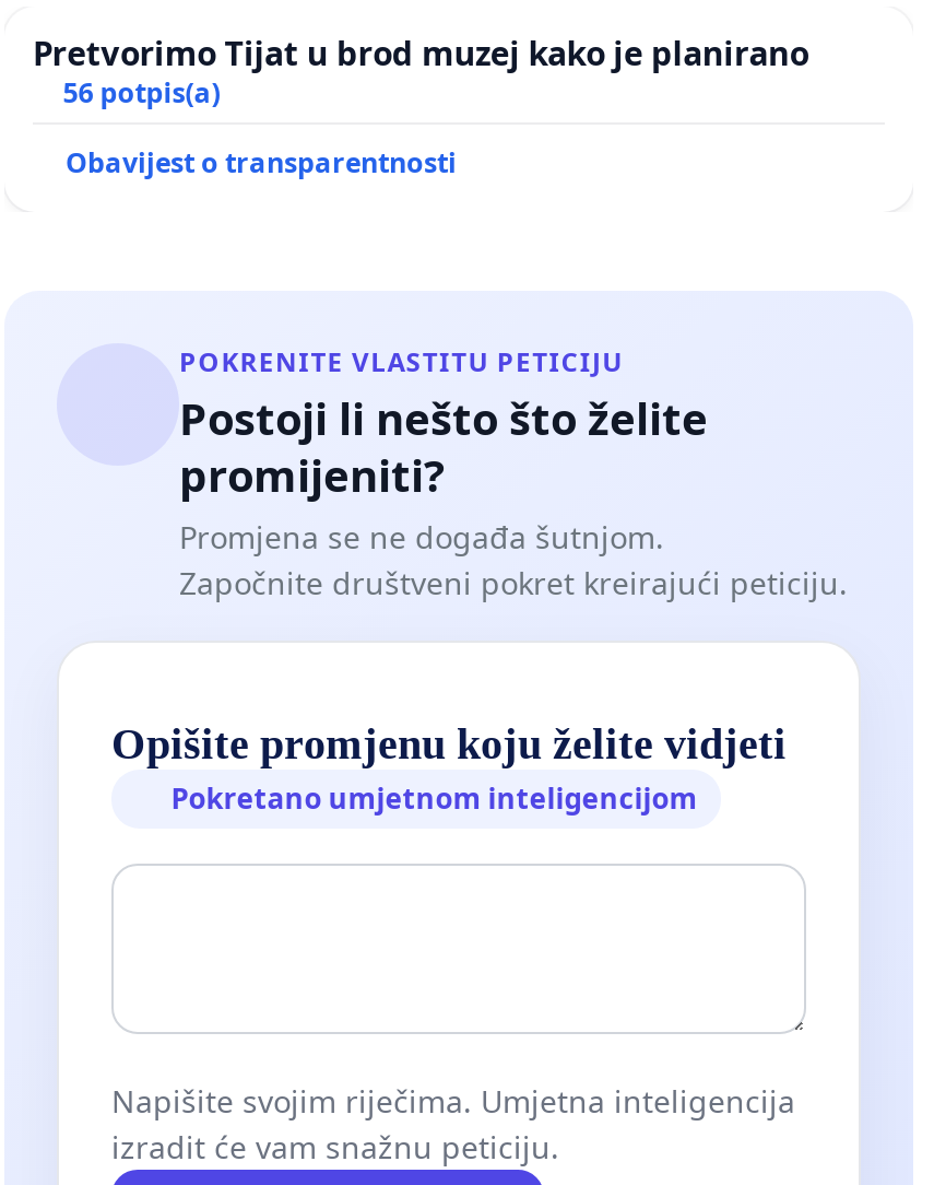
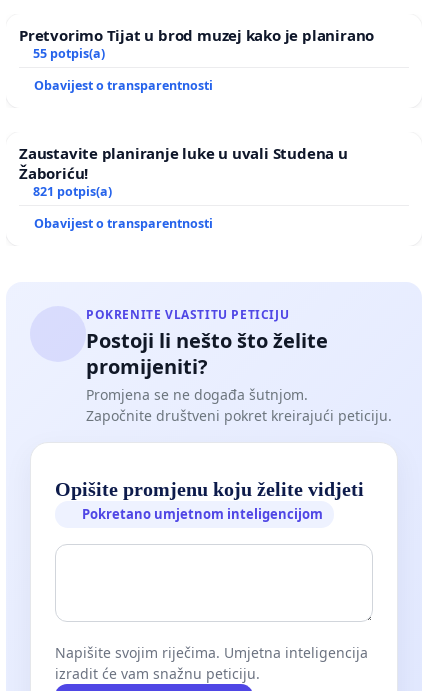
[63,75,220,112] 56 potpis(a) -> [19,45,348,200] 55 potpis(a) | Obavijest o transparentnosti | Zaustavite planiranje luke u uvali Studena u | Žaboriću! | 821 potpis(a)

